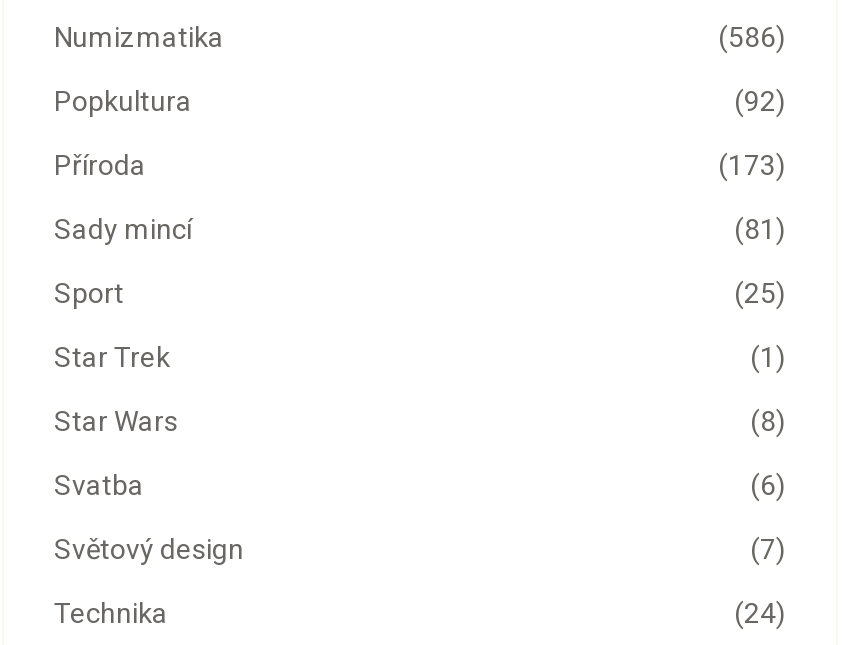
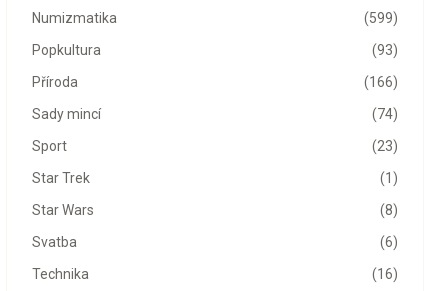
[718,22,786,54] (586) -> [364,10,398,26] (599)
[734,86,786,118] (92) -> [372,42,398,58] (93)
[718,150,786,182] (173) -> [364,74,398,90] (166)
[734,214,786,246] (81) -> [372,106,398,122] (74)
[734,278,786,310] (25) -> [372,138,398,154] (23)
[54,534,786,630] (7) | Světový design | (24) -> [372,266,398,282] (16)

